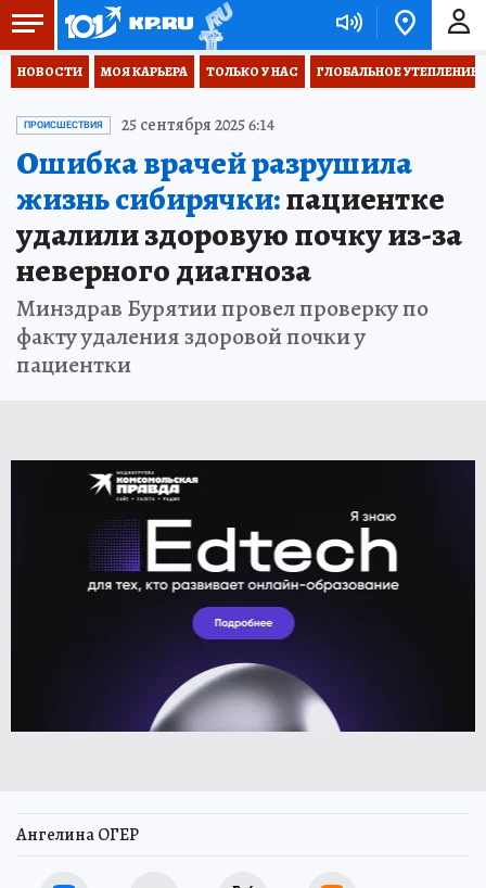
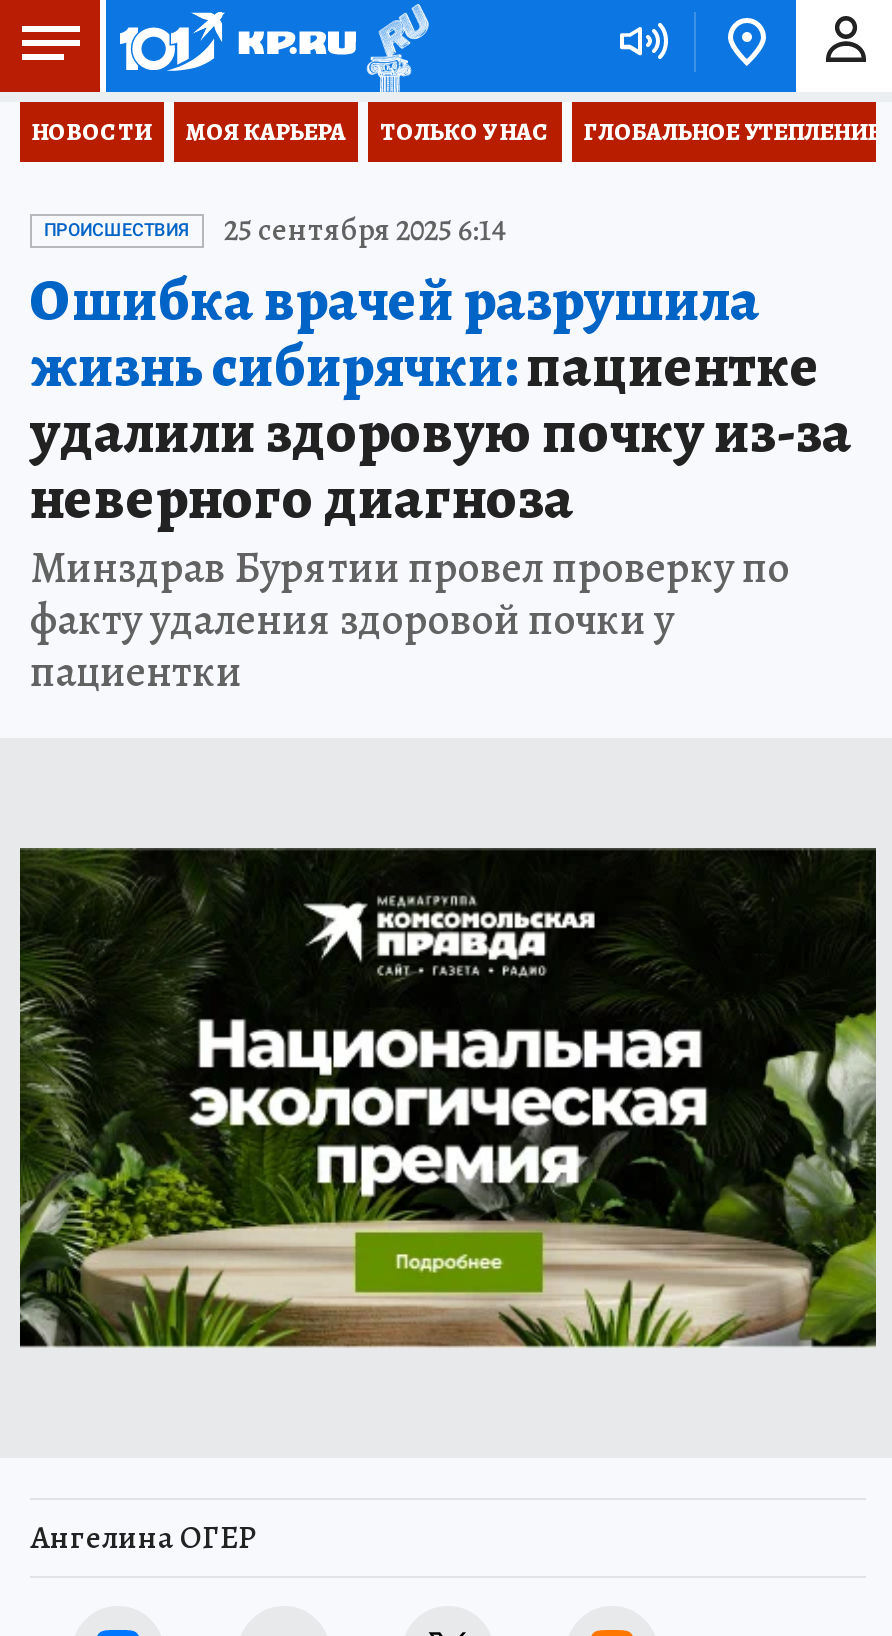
[10,460,476,733] [image] -> [18,848,878,1350] [image]

